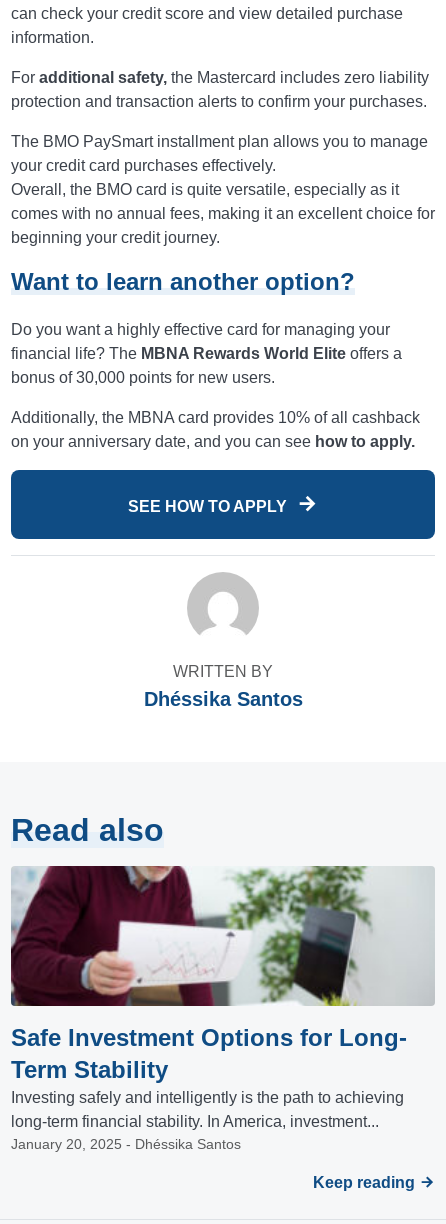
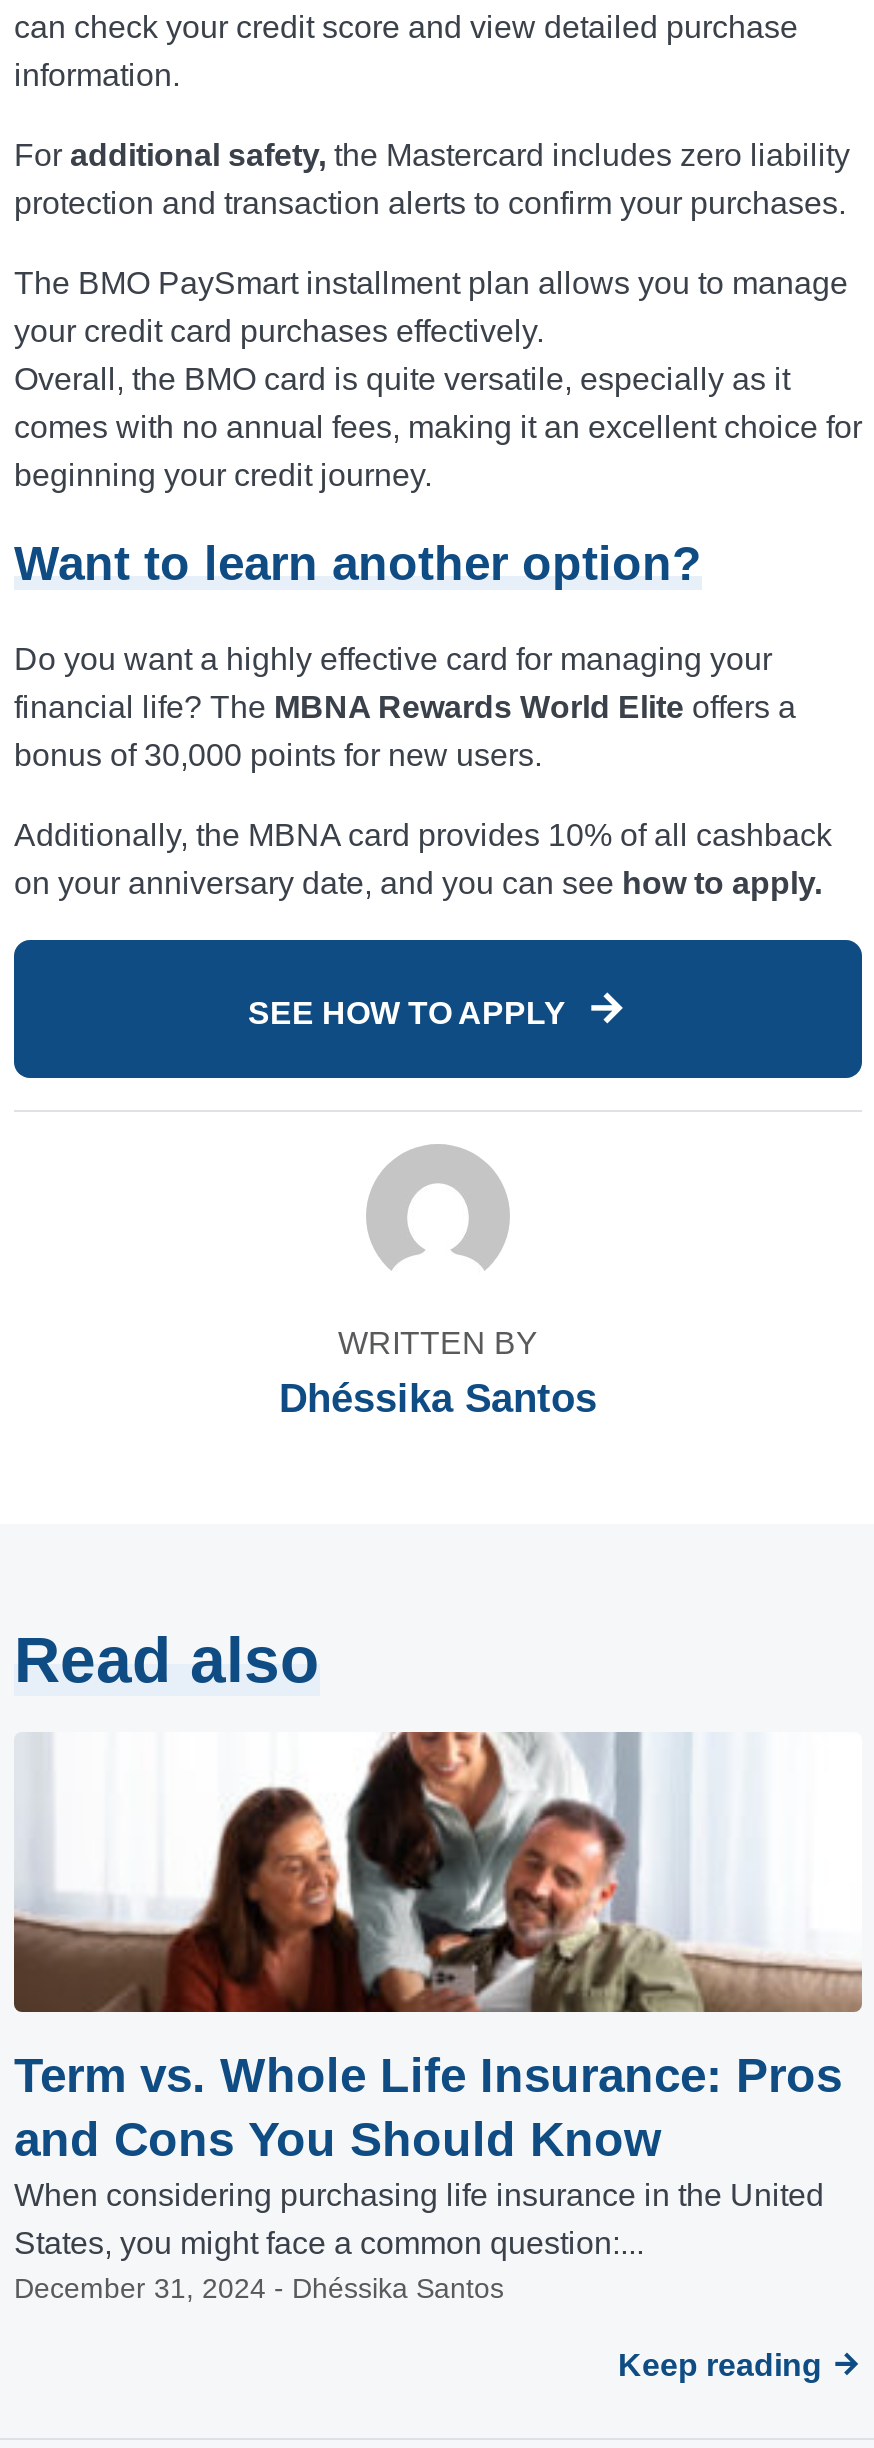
[10,865,435,1152] [image] | Safe Investment Options for Long- | Term Stability | Investing safely and intelligently is the path to achieving | long-term financial stability. In America, investment... | January 20, 2025 - Dhéssika Santos -> [14,1730,862,2304] [image] | Term vs. Whole Life Insurance: Pros | and Cons You Should Know | When considering purchasing life insurance in the United | States, you might face a common question:... | December 31, 2024 - Dhéssika Santos

